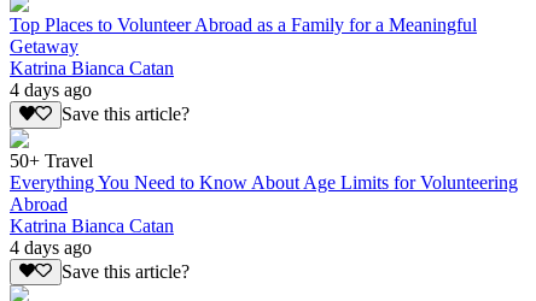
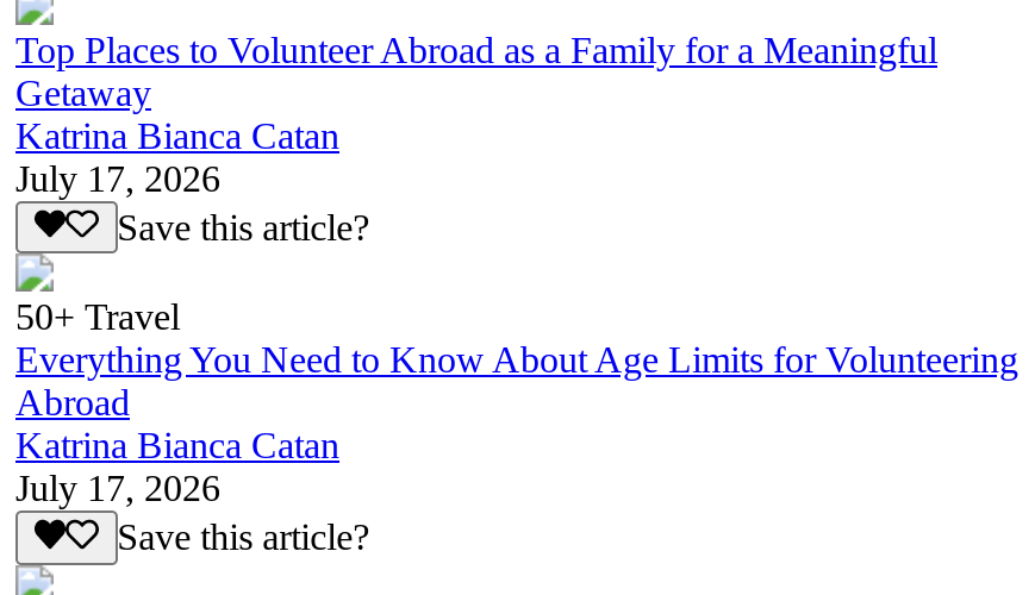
[10,80,92,100] 4 days ago -> [15,158,220,198] July 17, 2026
[10,237,92,257] 4 days ago -> [15,468,220,509] July 17, 2026

